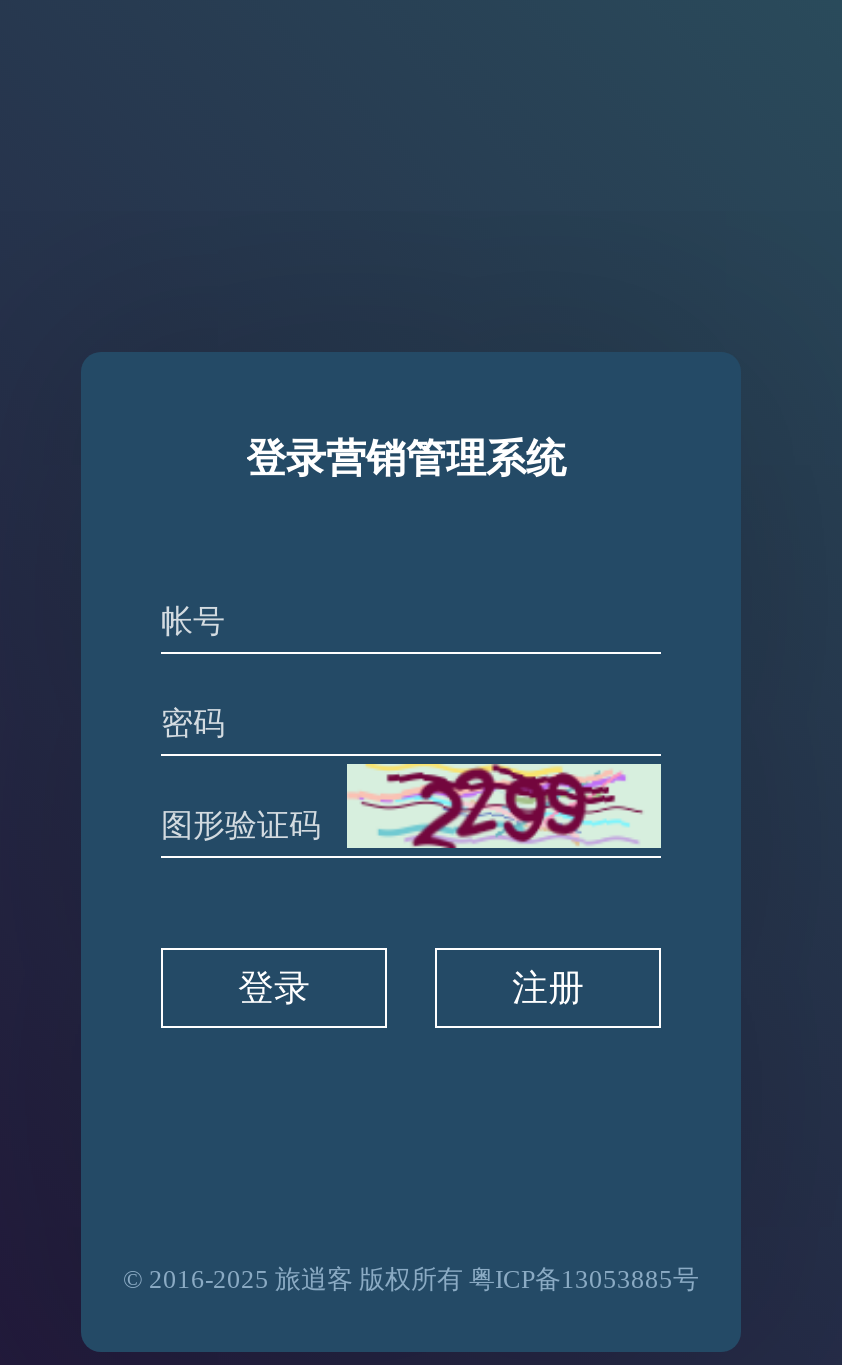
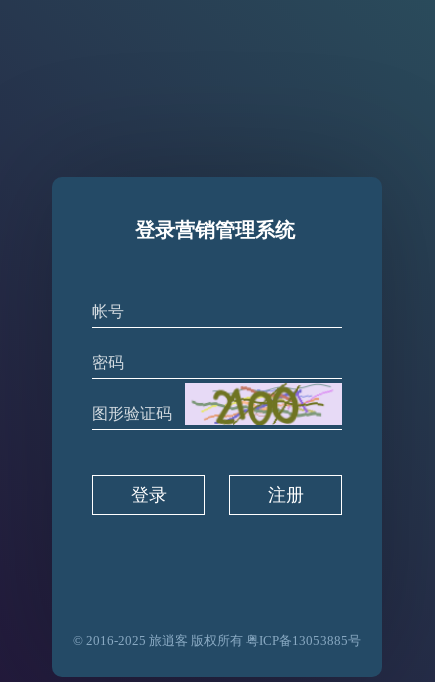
[347,762,657,850] [image] -> [185,382,335,426] [image]

